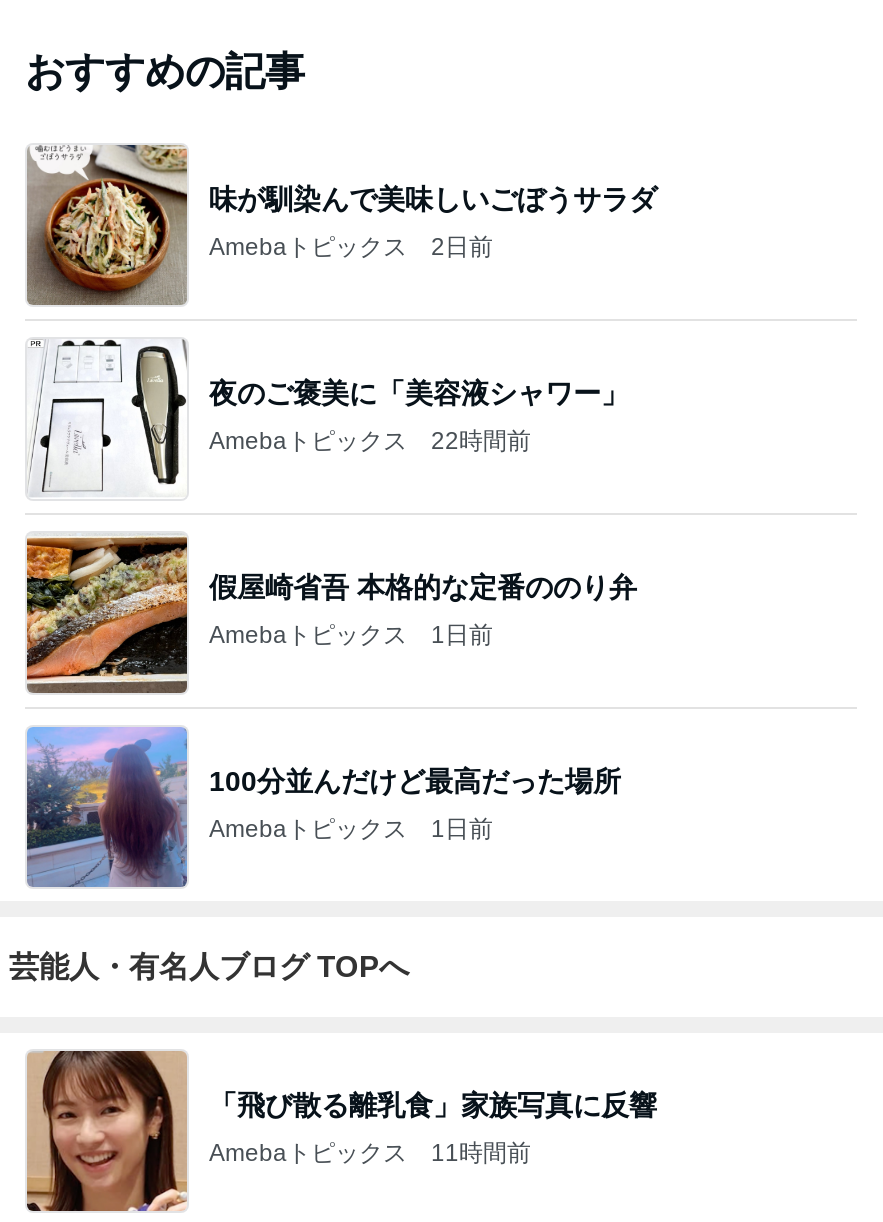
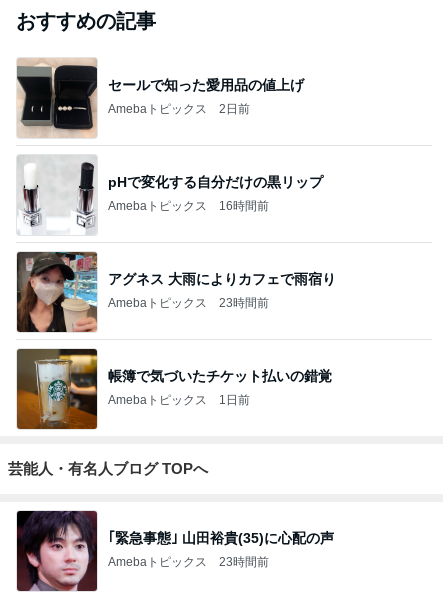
[25,143,657,305] [image] | 味が馴染んで美味しいごぼうサラダ -> [17,58,304,137] [image] | セールで知った愛用品の値上げ
[31,339,629,495] [image] | 夜のご褒美に「美容液シャワー」 -> [19,156,323,232] [image] | pHで変化する自分だけの黒リップ
[209,427,531,455] Amebaトピックス 22時間前 -> [108,199,269,213] Amebaトピックス 16時間前
[25,533,637,693] [image] | 假屋崎省吾 本格的な定番ののり弁 -> [16,251,336,332] [image] | アグネス 大雨によりカフェで雨宿り
[209,621,493,649] Amebaトピックス 1日前 -> [108,296,269,310] Amebaトピックス 23時間前
[25,725,621,889] [image] | 100分並んだけど最高だった場所 -> [16,348,332,430] [image] | 帳簿で気づいたチケット払いの錯覚
[25,1049,657,1213] [image] | 「飛び散る離乳食」家族写真に反響 -> [16,510,334,592] [image] | ｢緊急事態｣ 山田裕貴(35)に心配の声
[209,1139,531,1167] Amebaトピックス 11時間前 -> [108,555,269,569] Amebaトピックス 23時間前

